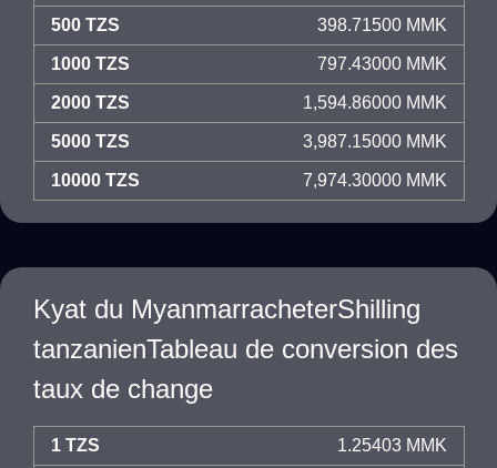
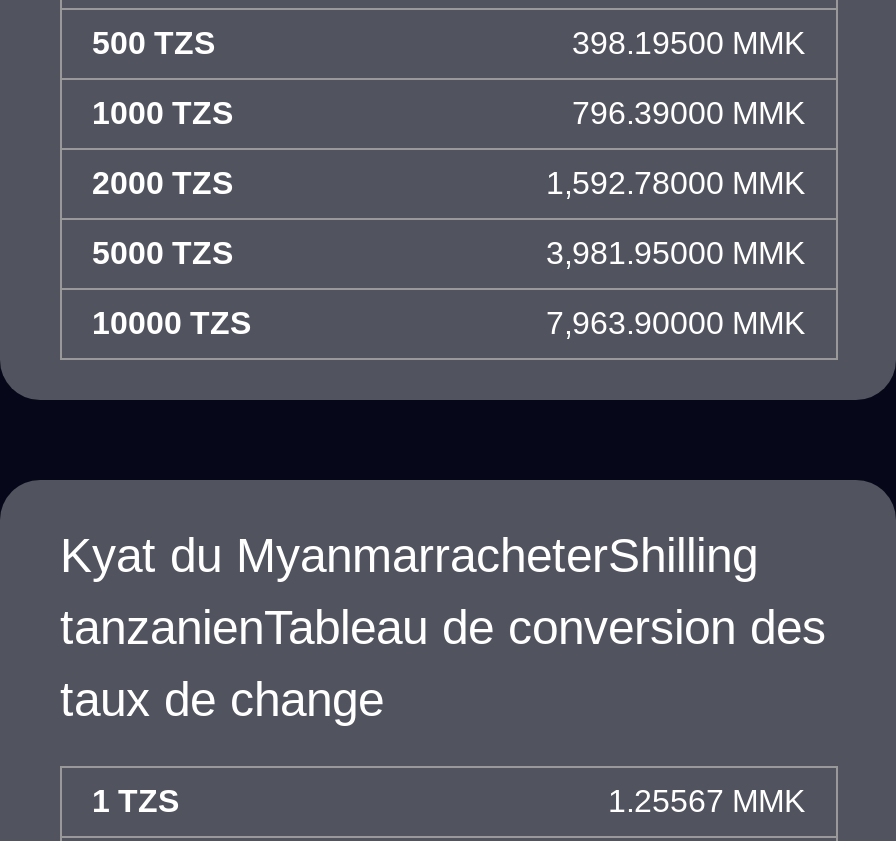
[317,16,447,34] 398.71500 MMK -> [572,26,806,60] 398.19500 MMK
[317,54,447,73] 797.43000 MMK -> [572,96,806,130] 796.39000 MMK
[303,93,447,112] 1,594.86000 MMK -> [546,166,806,200] 1,592.78000 MMK
[303,132,447,151] 3,987.15000 MMK -> [546,236,806,270] 3,981.95000 MMK
[303,171,447,190] 7,974.30000 MMK -> [546,306,806,340] 7,963.90000 MMK
[337,436,447,455] 1.25403 MMK -> [608,784,806,818] 1.25567 MMK

